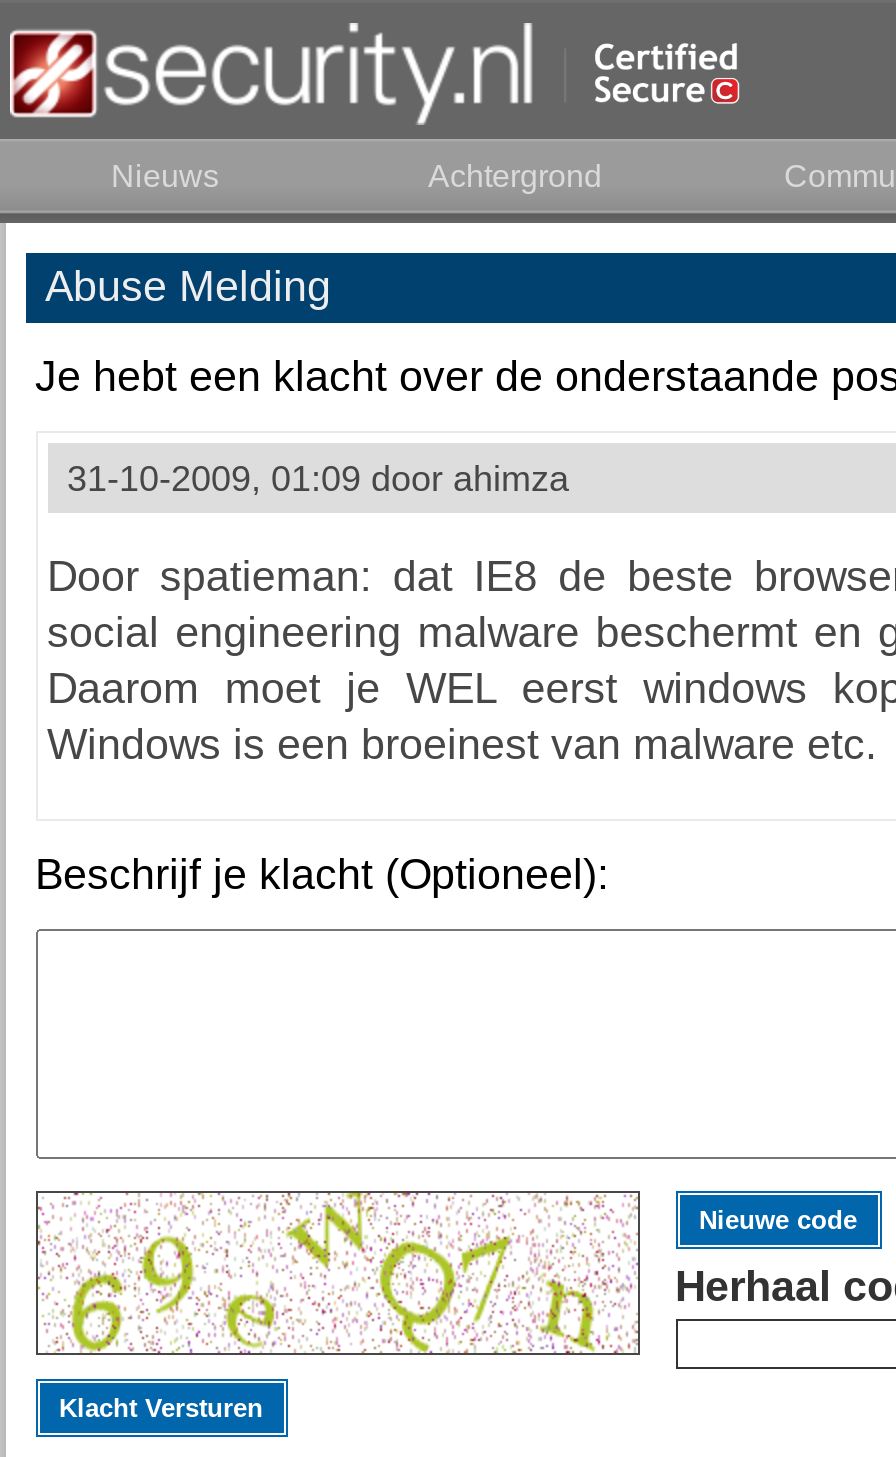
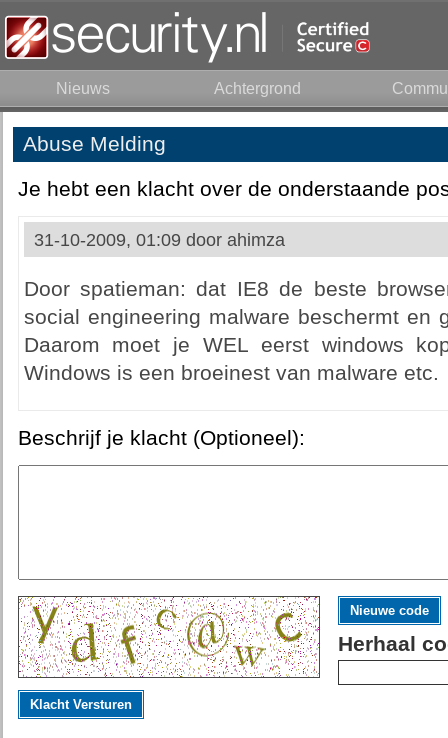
[40,1191,630,1355] [image] -> [20,596,319,677] [image]

